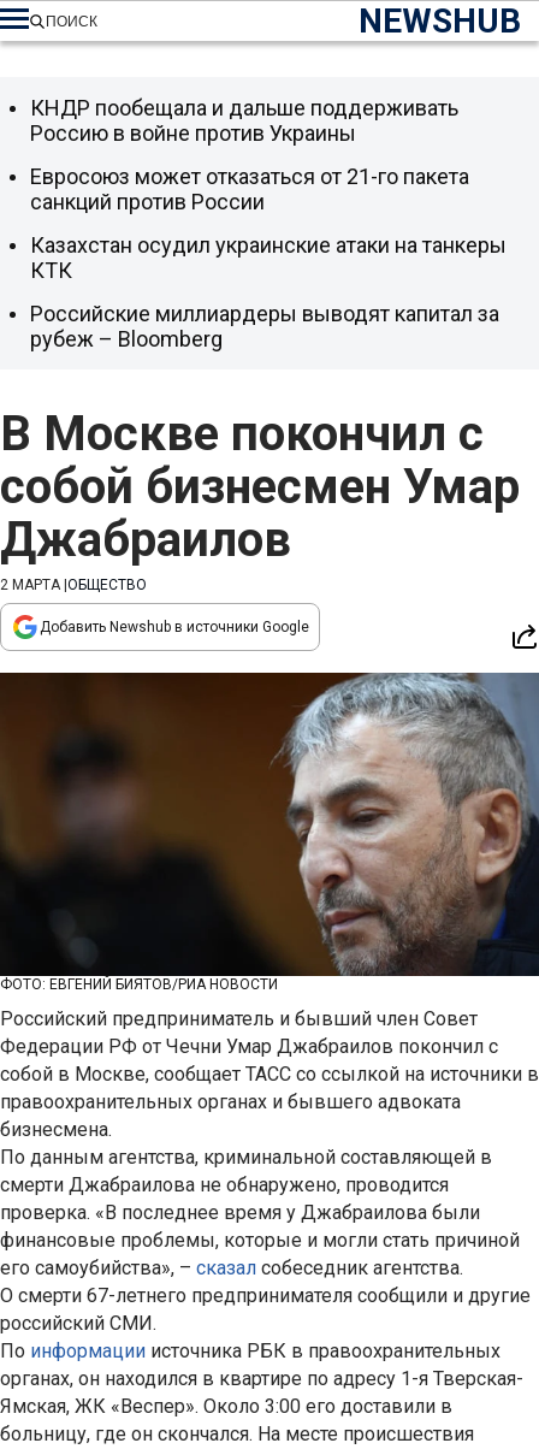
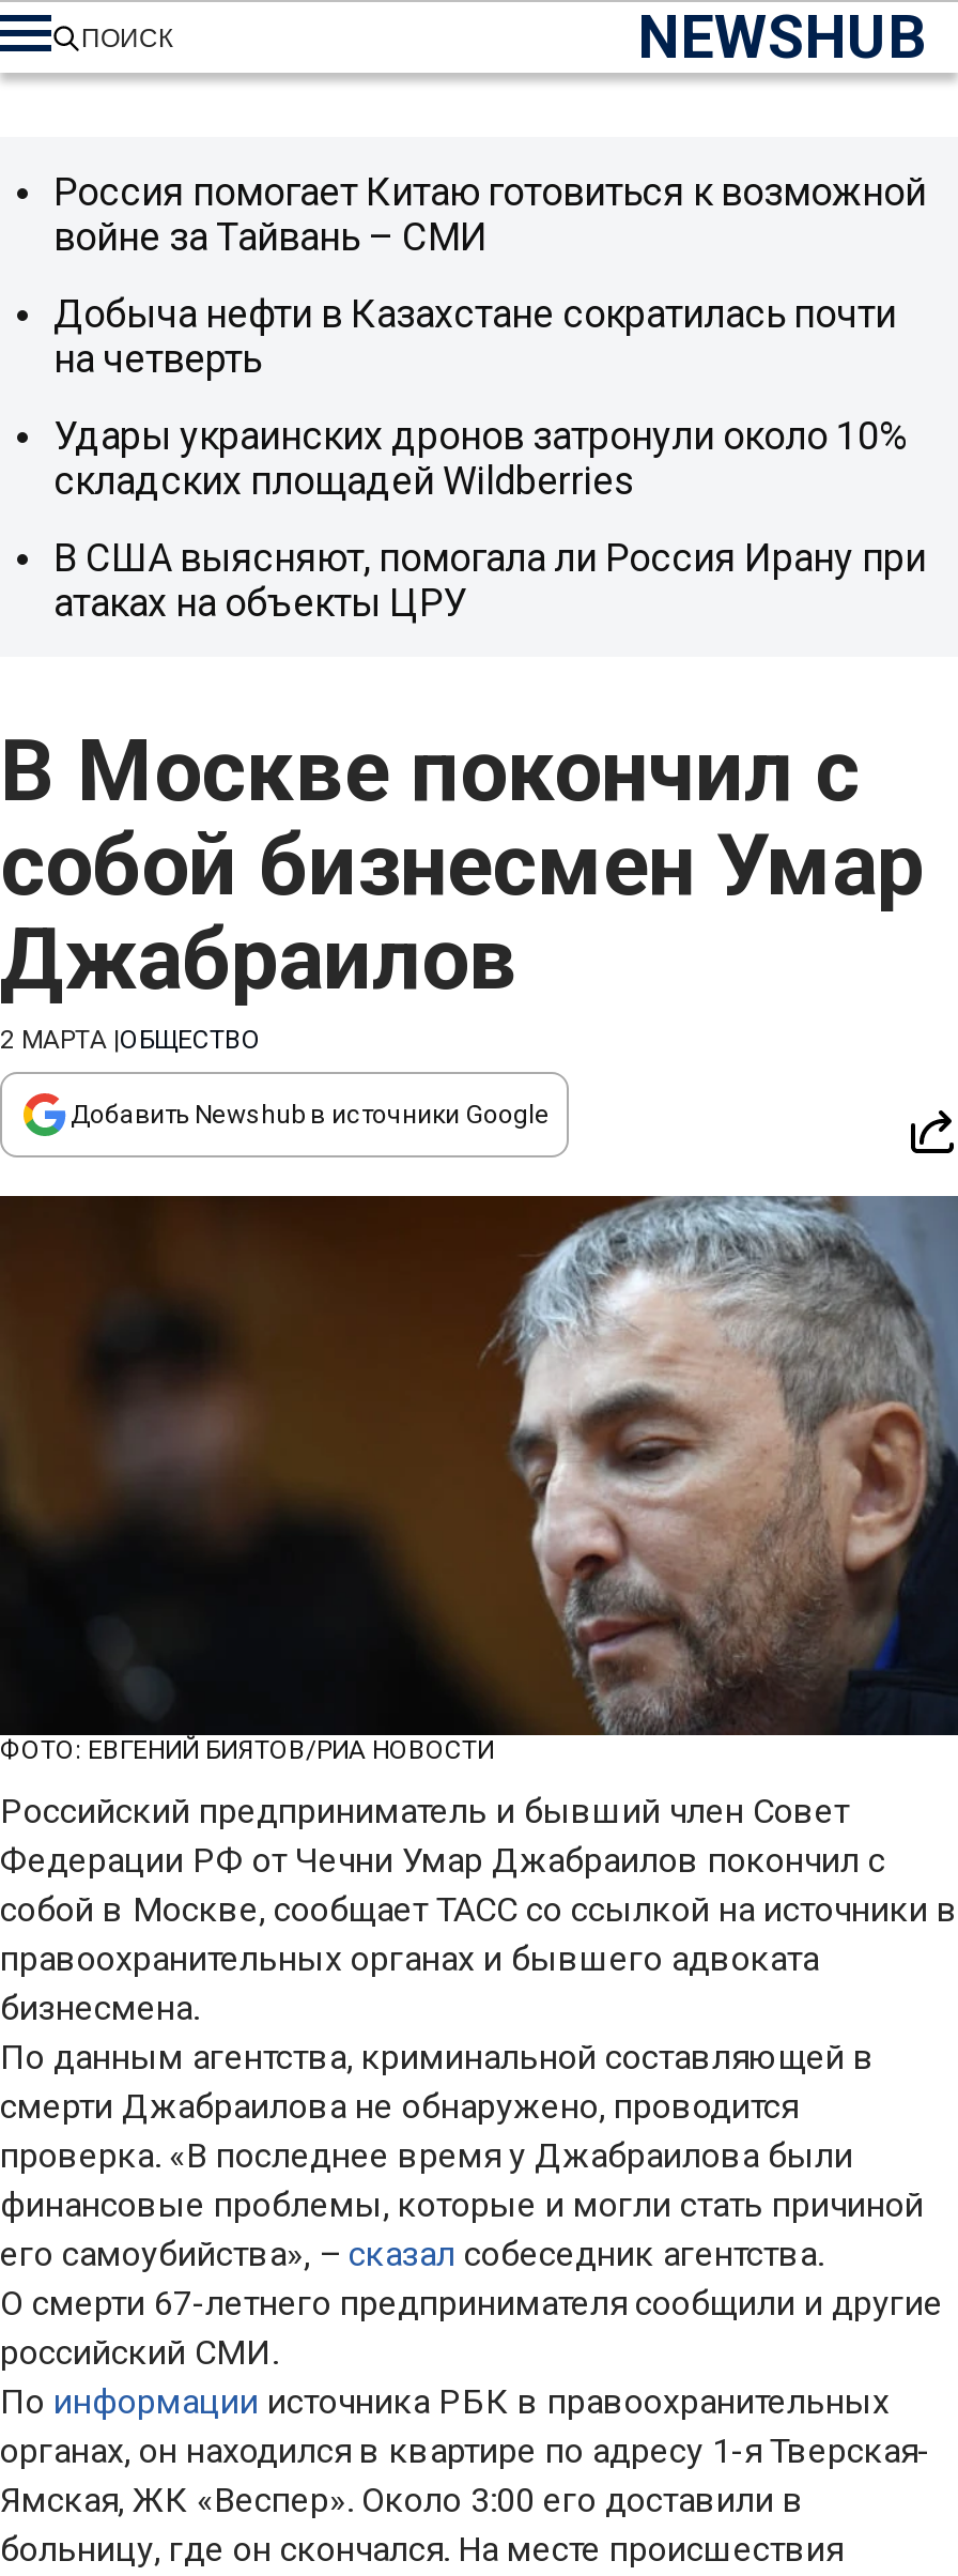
[30,95,458,146] КНДР пообещала и дальше поддерживать | Россию в войне против Украины -> [53,169,926,259] Россия помогает Китаю готовиться к возможной | войне за Тайвань – СМИ
[30,164,469,214] Евросоюз может отказаться от 21-го пакета | санкций против России -> [53,291,896,381] Добыча нефти в Казахстане сократилась почти | на четверть
[30,232,507,283] Казахстан осудил украинские атаки на танкеры | КТК -> [53,413,907,503] Удары украинских дронов затронули около 10% | складских площадей Wildberries
[30,301,499,351] Российские миллиардеры выводят капитал за | рубеж – Bloomberg -> [53,535,926,625] В США выясняют, помогала ли Россия Ирану при | атаках на объекты ЦРУ

